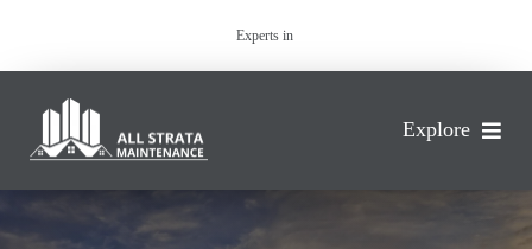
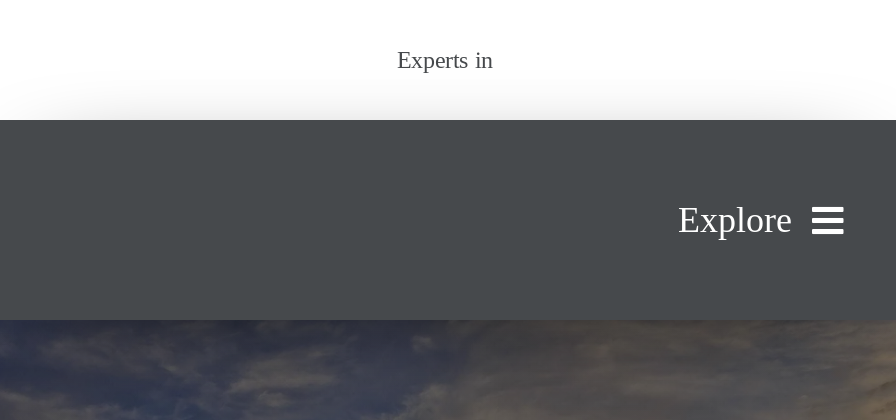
[30,98,208,161] [image] -> none

